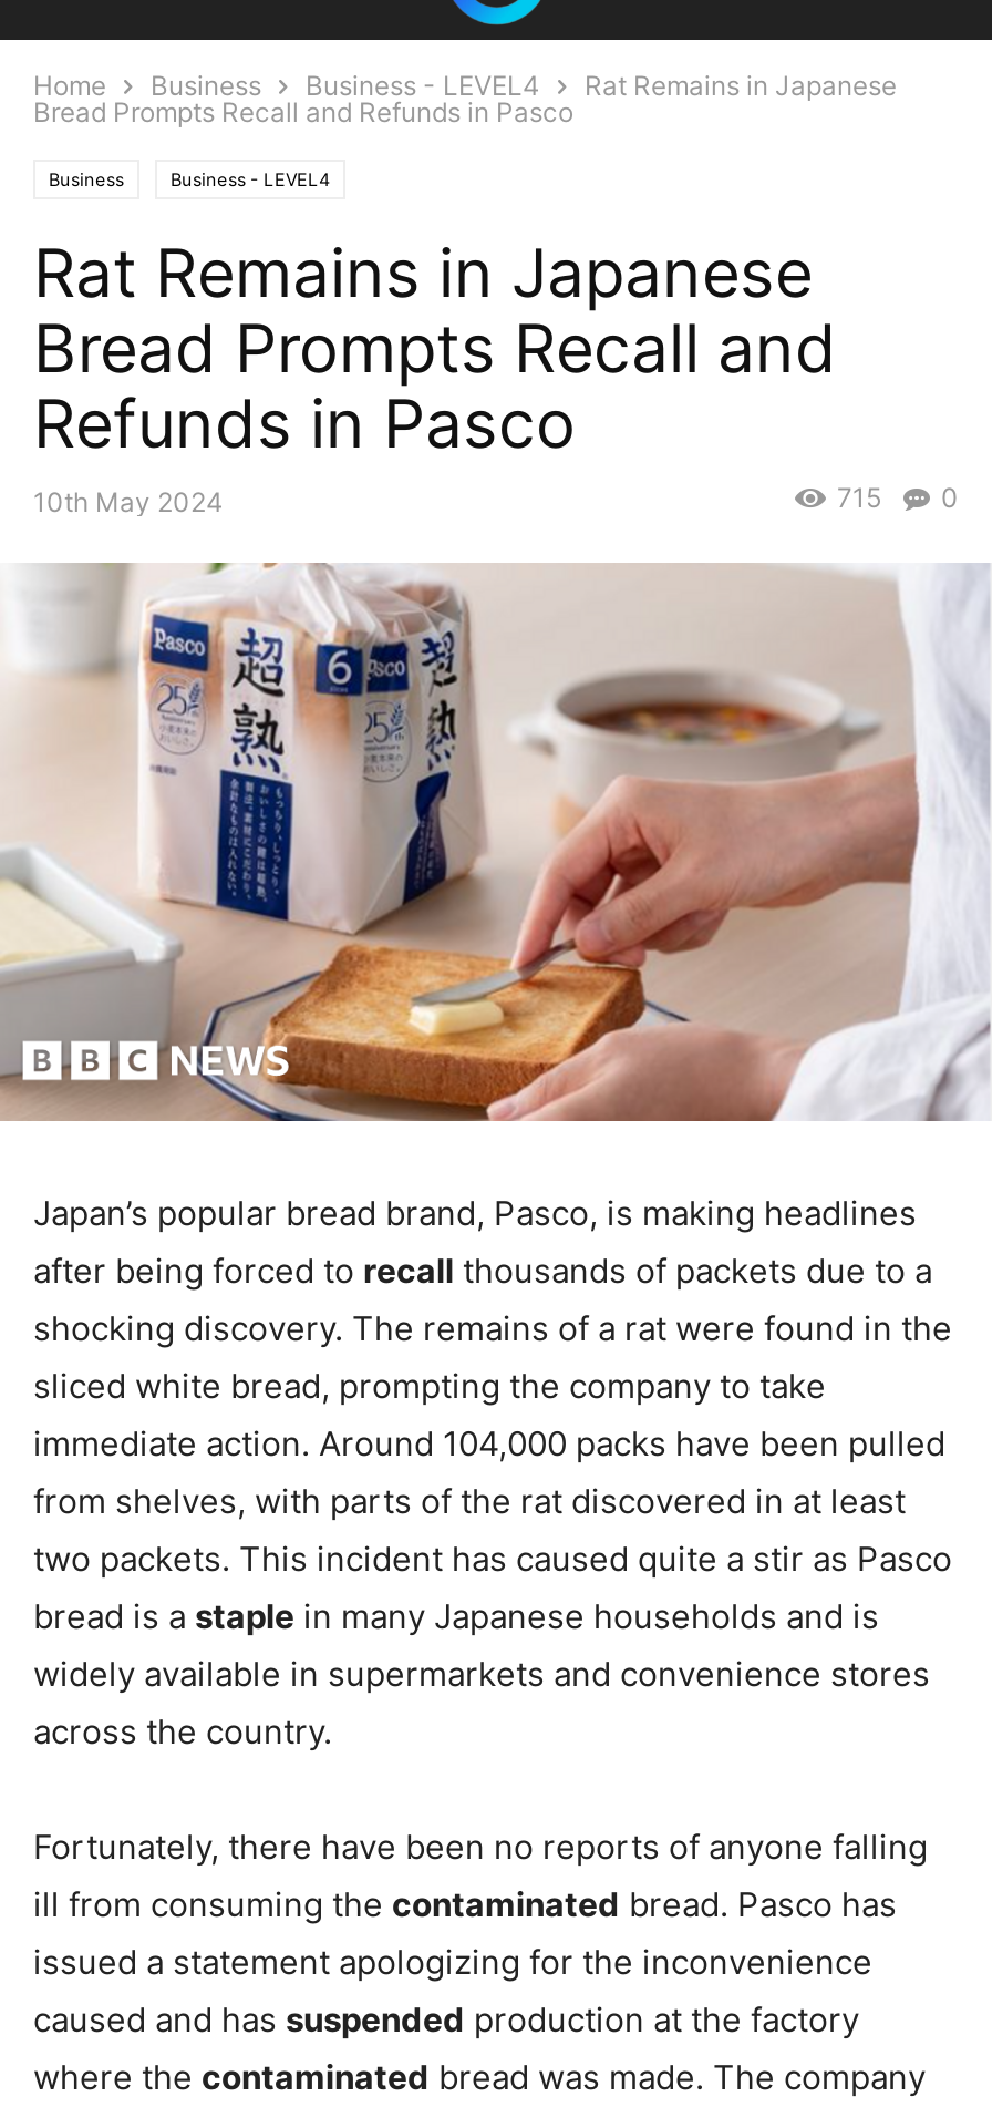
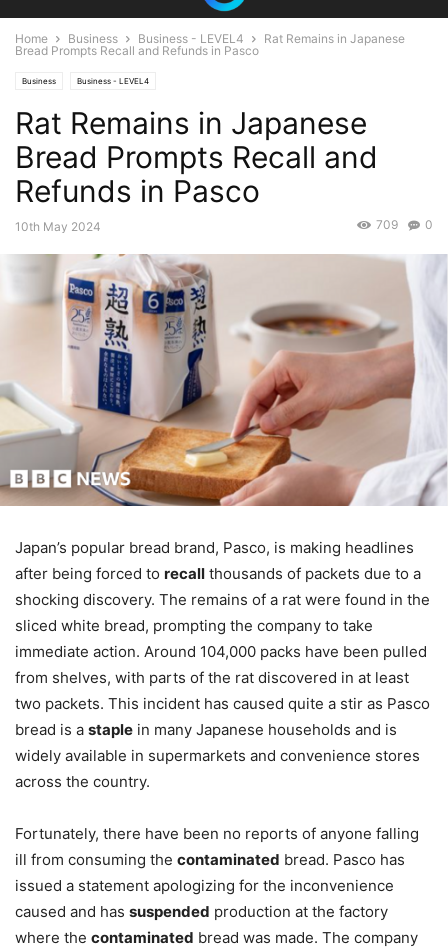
[837,481,959,514] 715 0 -> [376,217,433,232] 709 0

